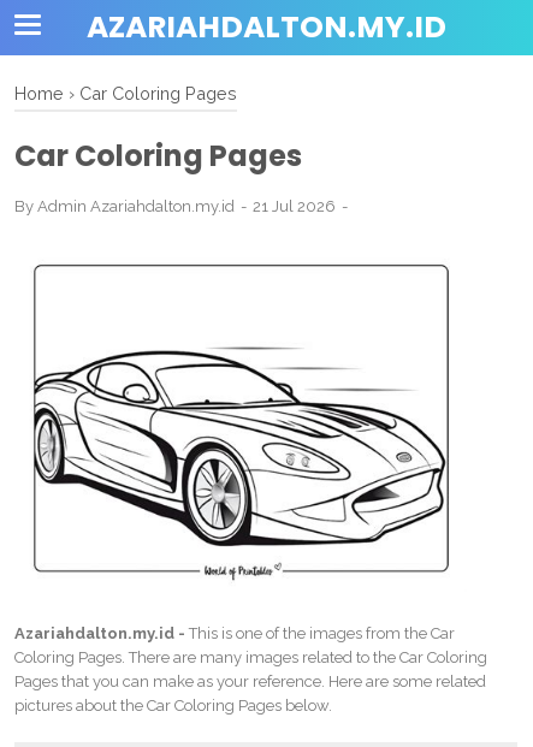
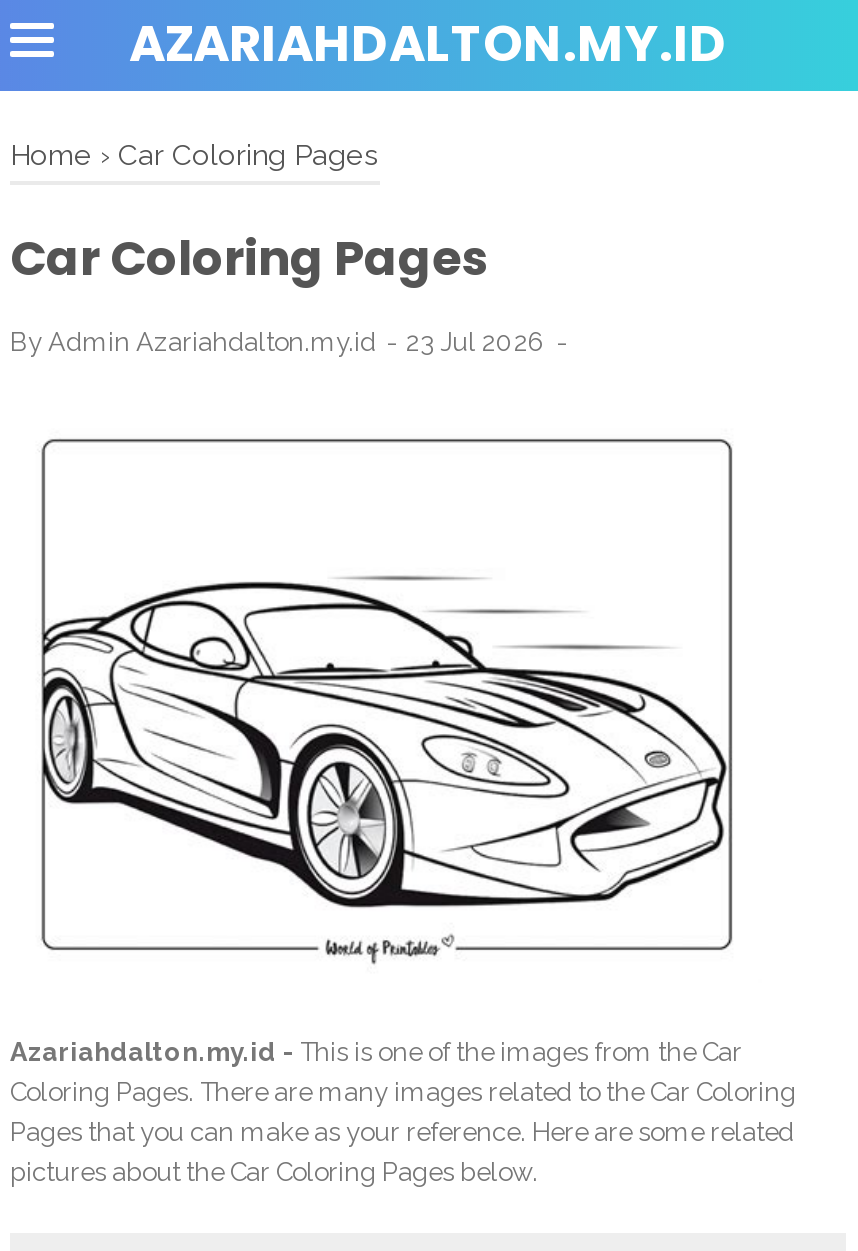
[14,197,339,215] By Admin Azariahdalton.my.id 21 Jul 2026 -> [10,327,552,357] By Admin Azariahdalton.my.id 23 Jul 2026

